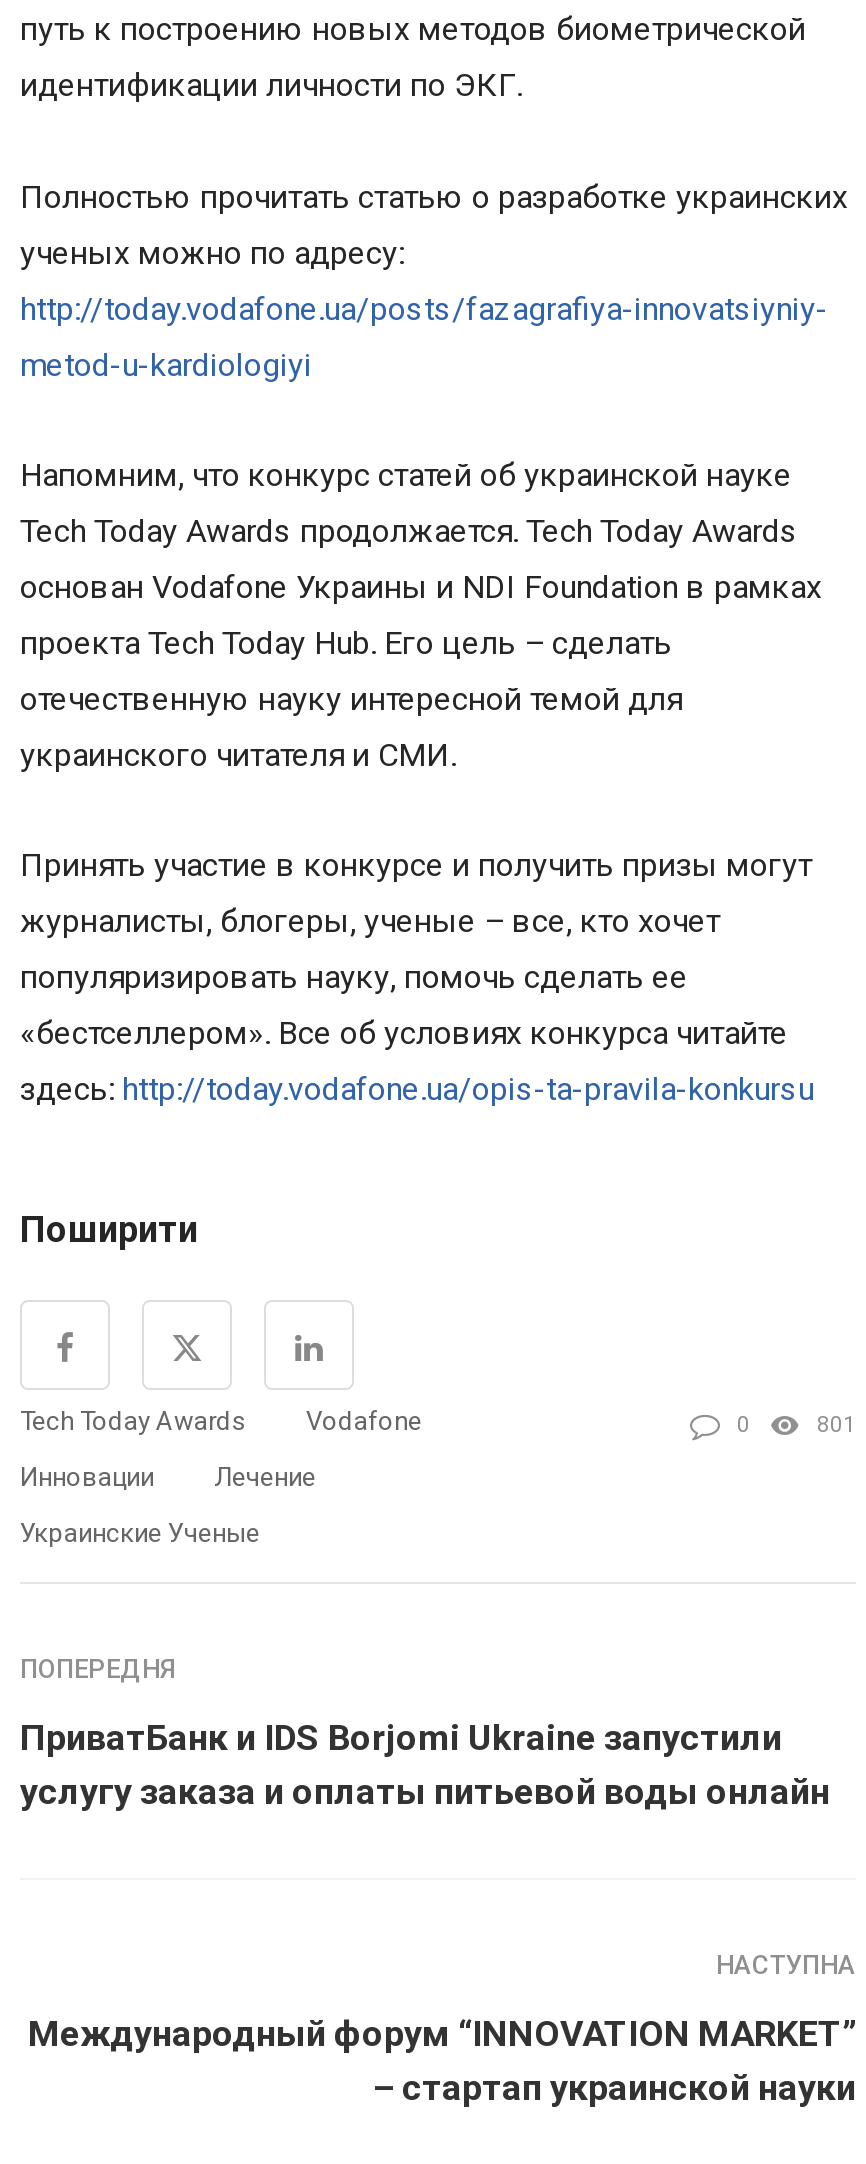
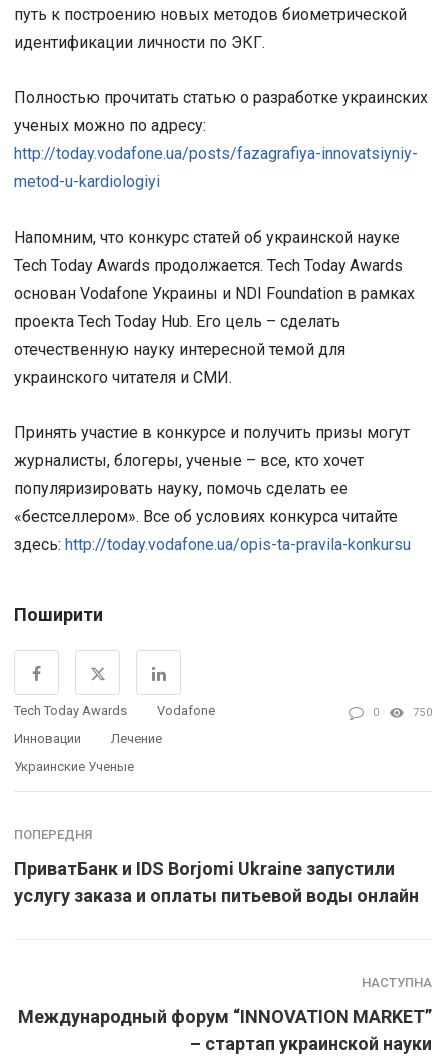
[817,1412,856,1438] 801 -> [412,706,432,719] 750

